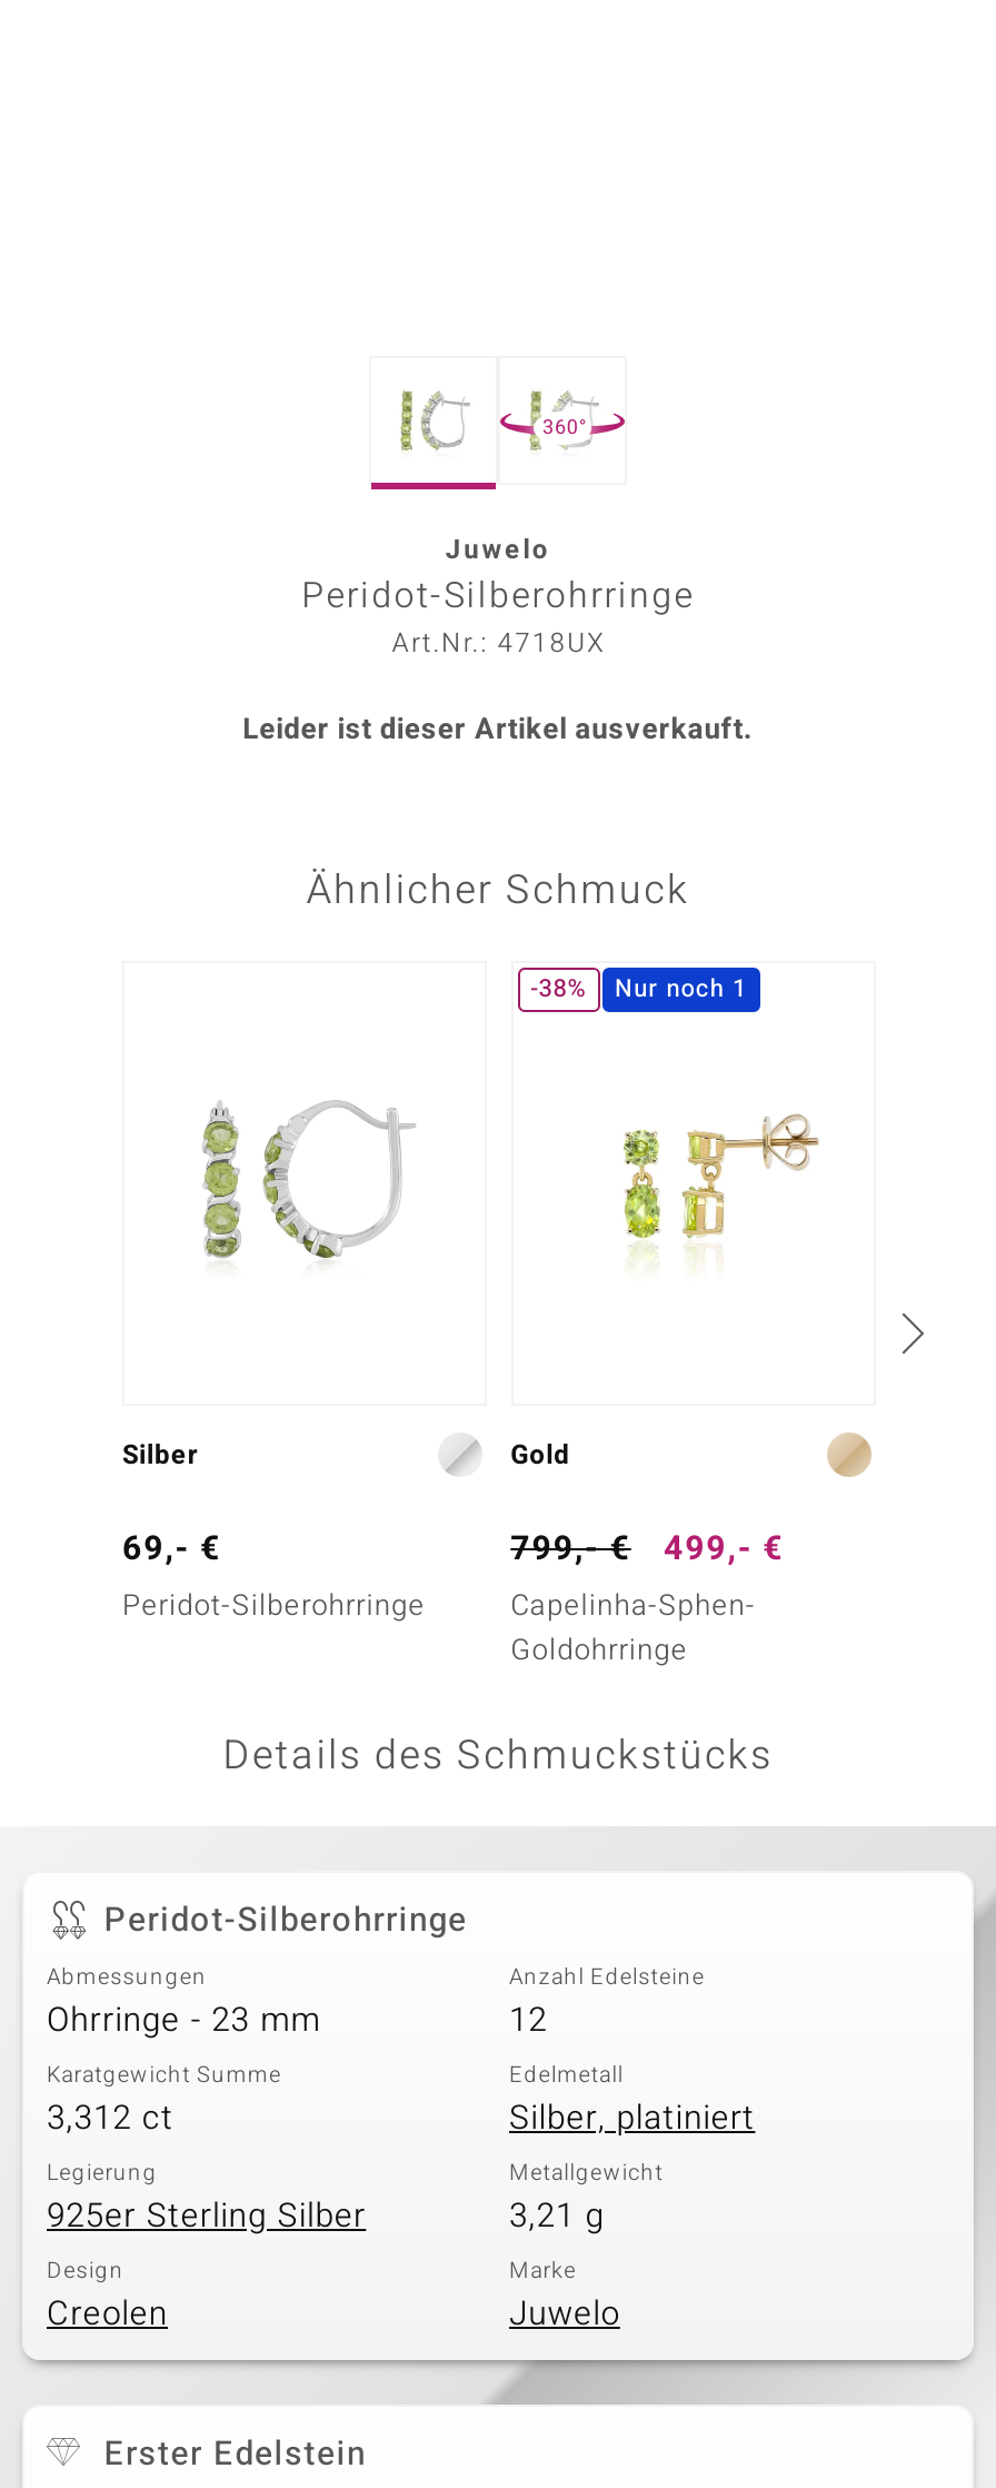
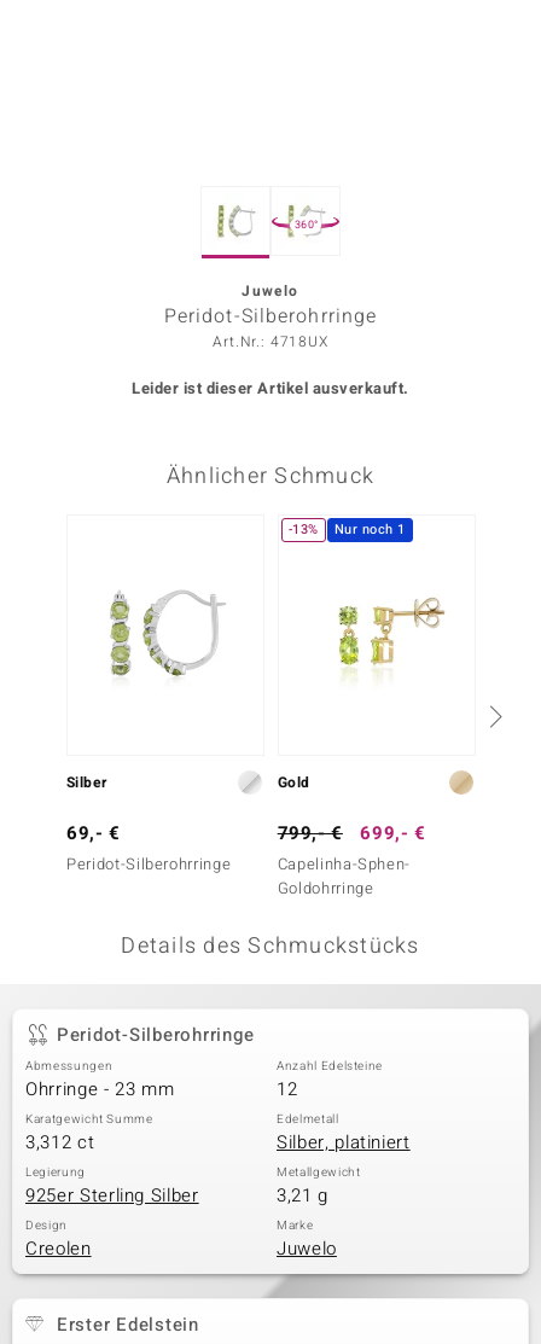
[531,970,747,1008] -38% Nur noch 1 -> [288,519,406,540] -13% Nur noch 1
[511,1524,784,1573] 799,- € 499,- € -> [277,820,426,846] 799,- € 699,- €

